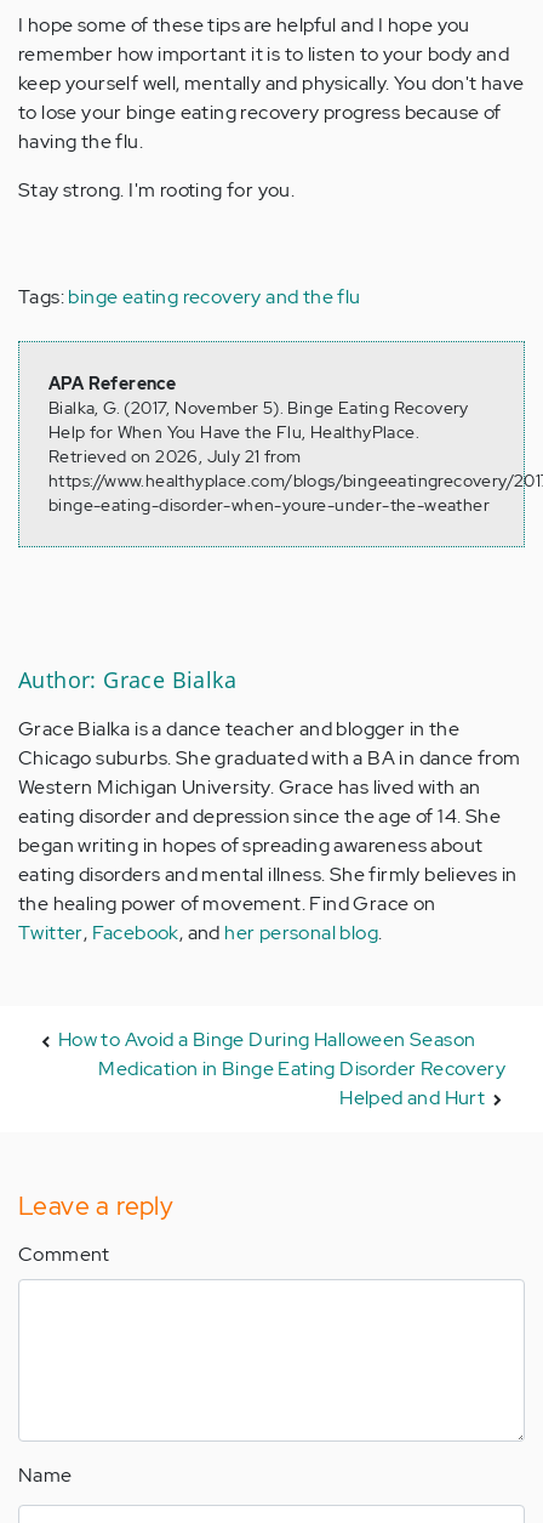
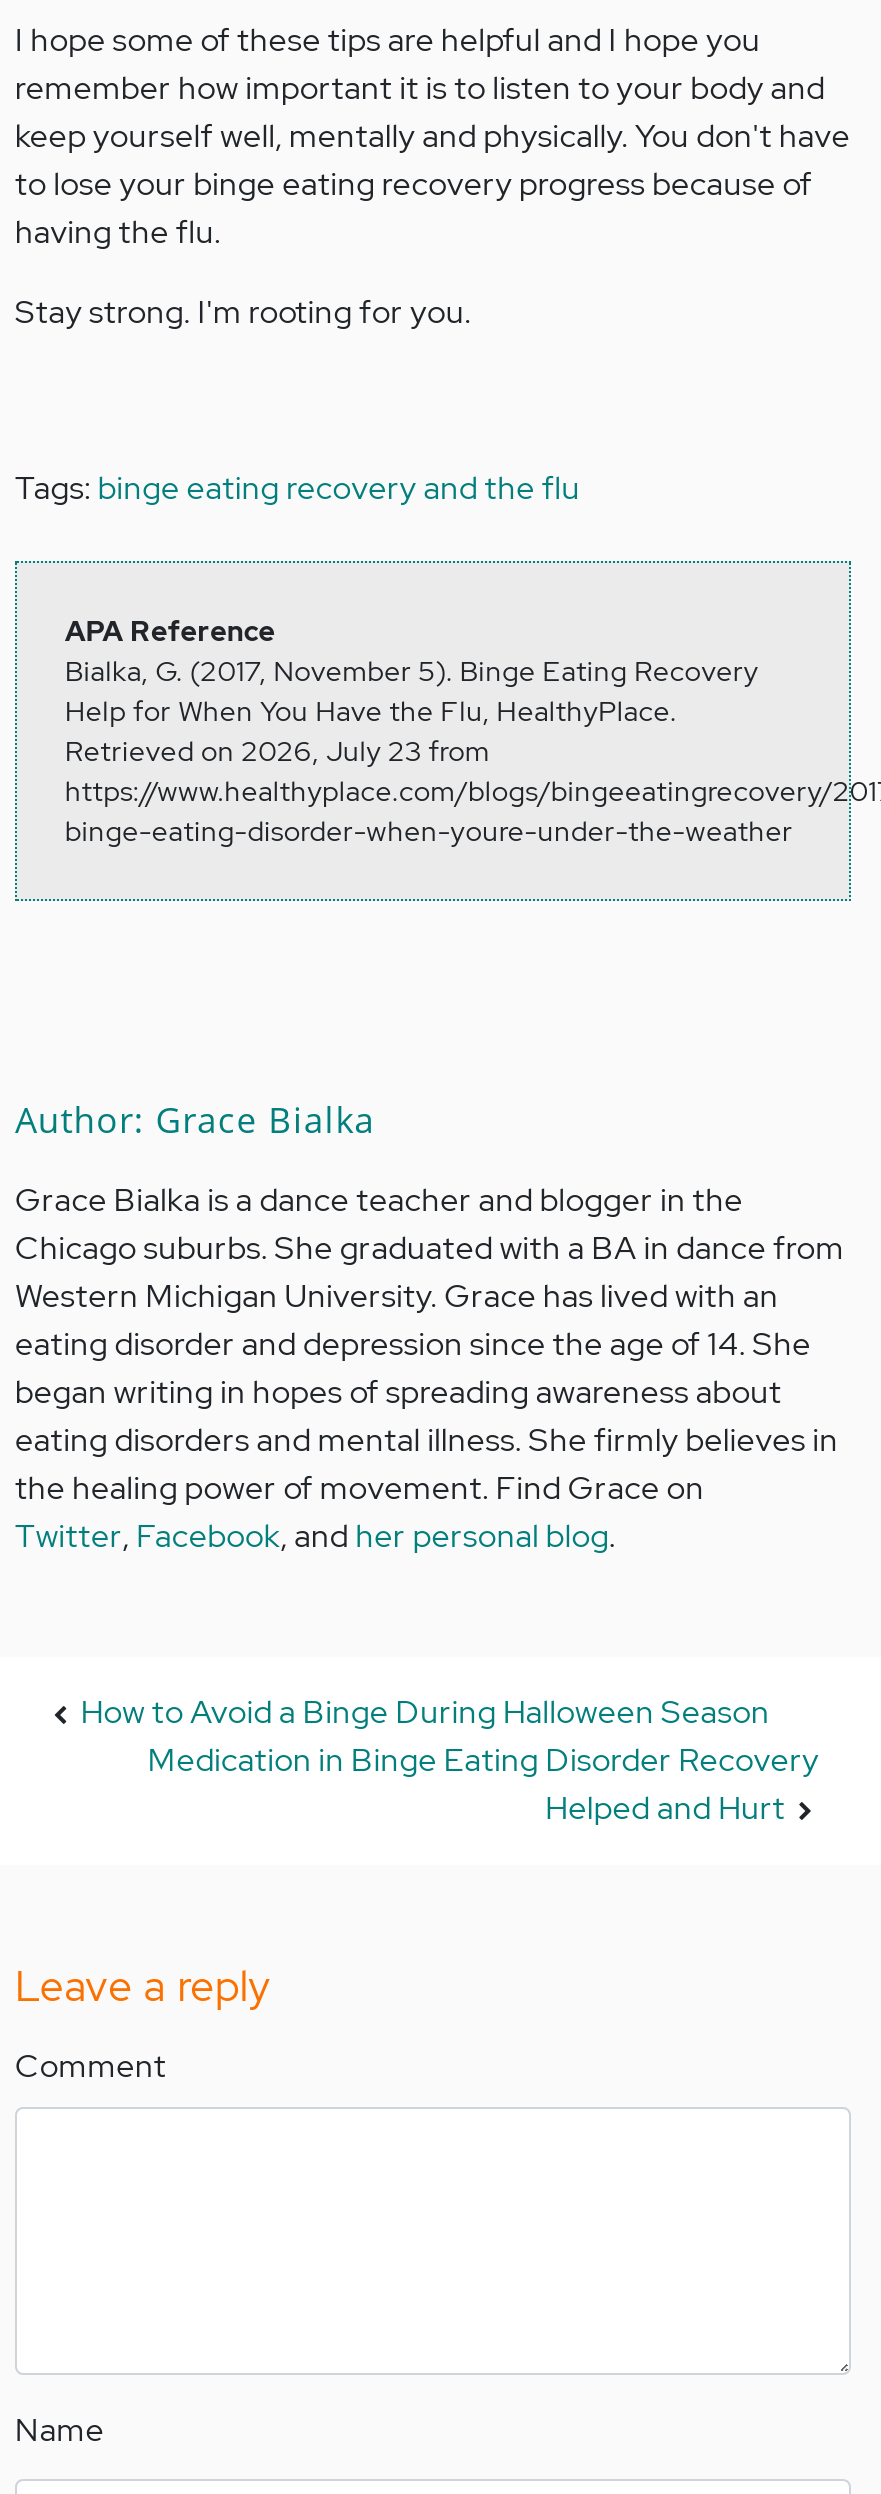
[48,445,301,467] Retrieved on 2026, July 21 from -> [65,733,490,769] Retrieved on 2026, July 23 from

